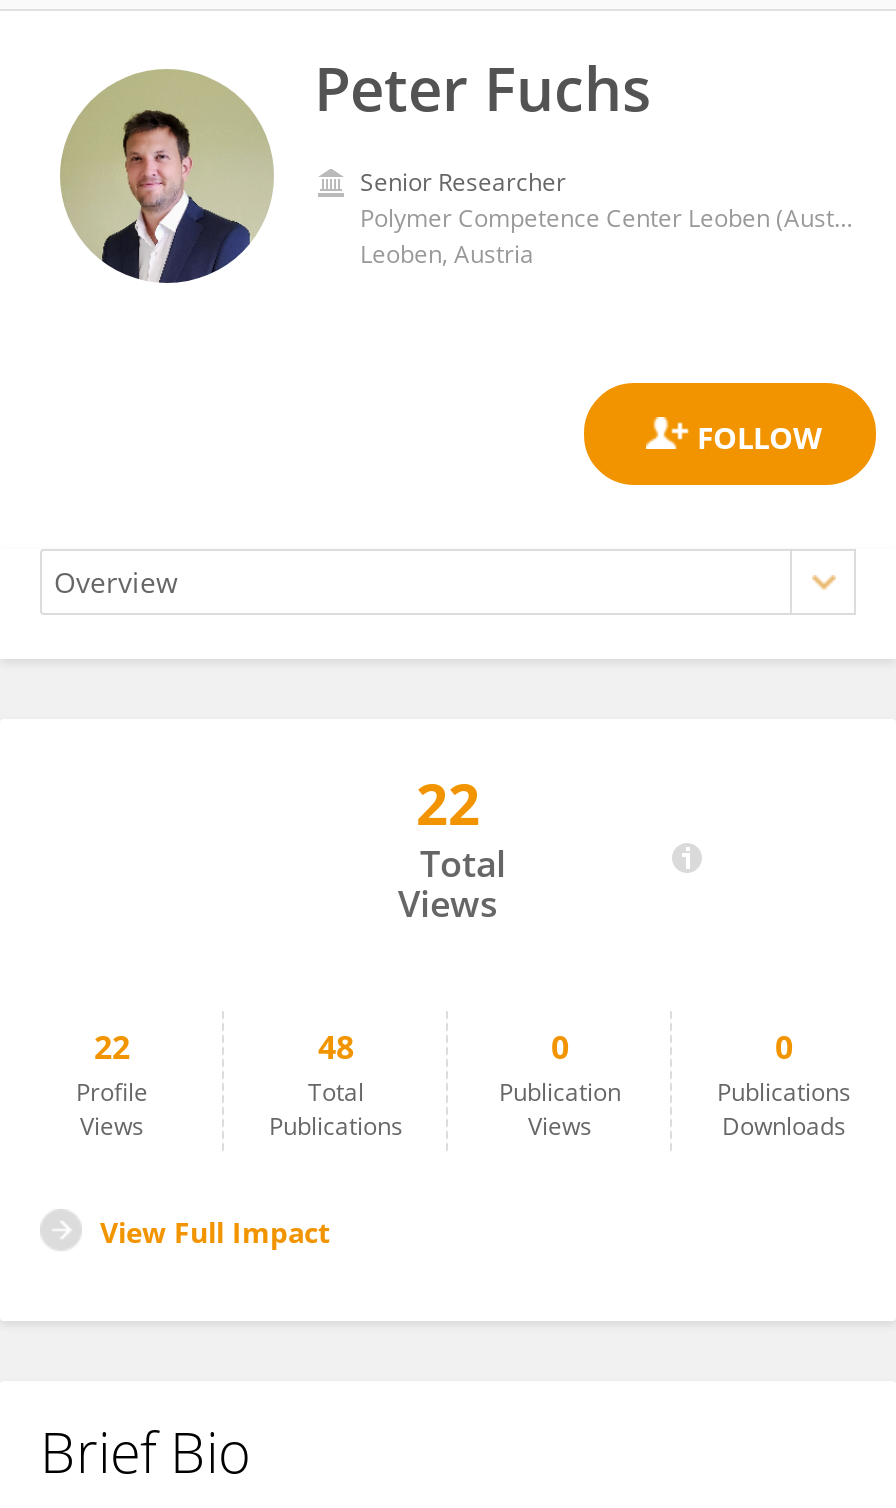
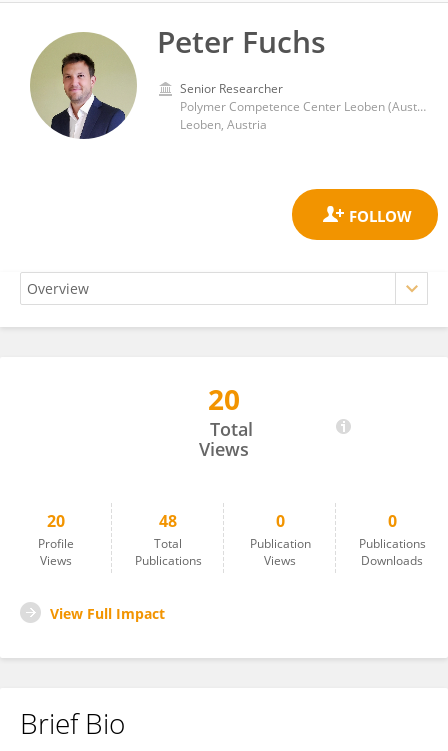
[416,765,480,841] 22 -> [208,380,240,418] 20
[94,1025,130,1069] 22 -> [47,510,65,532] 20

